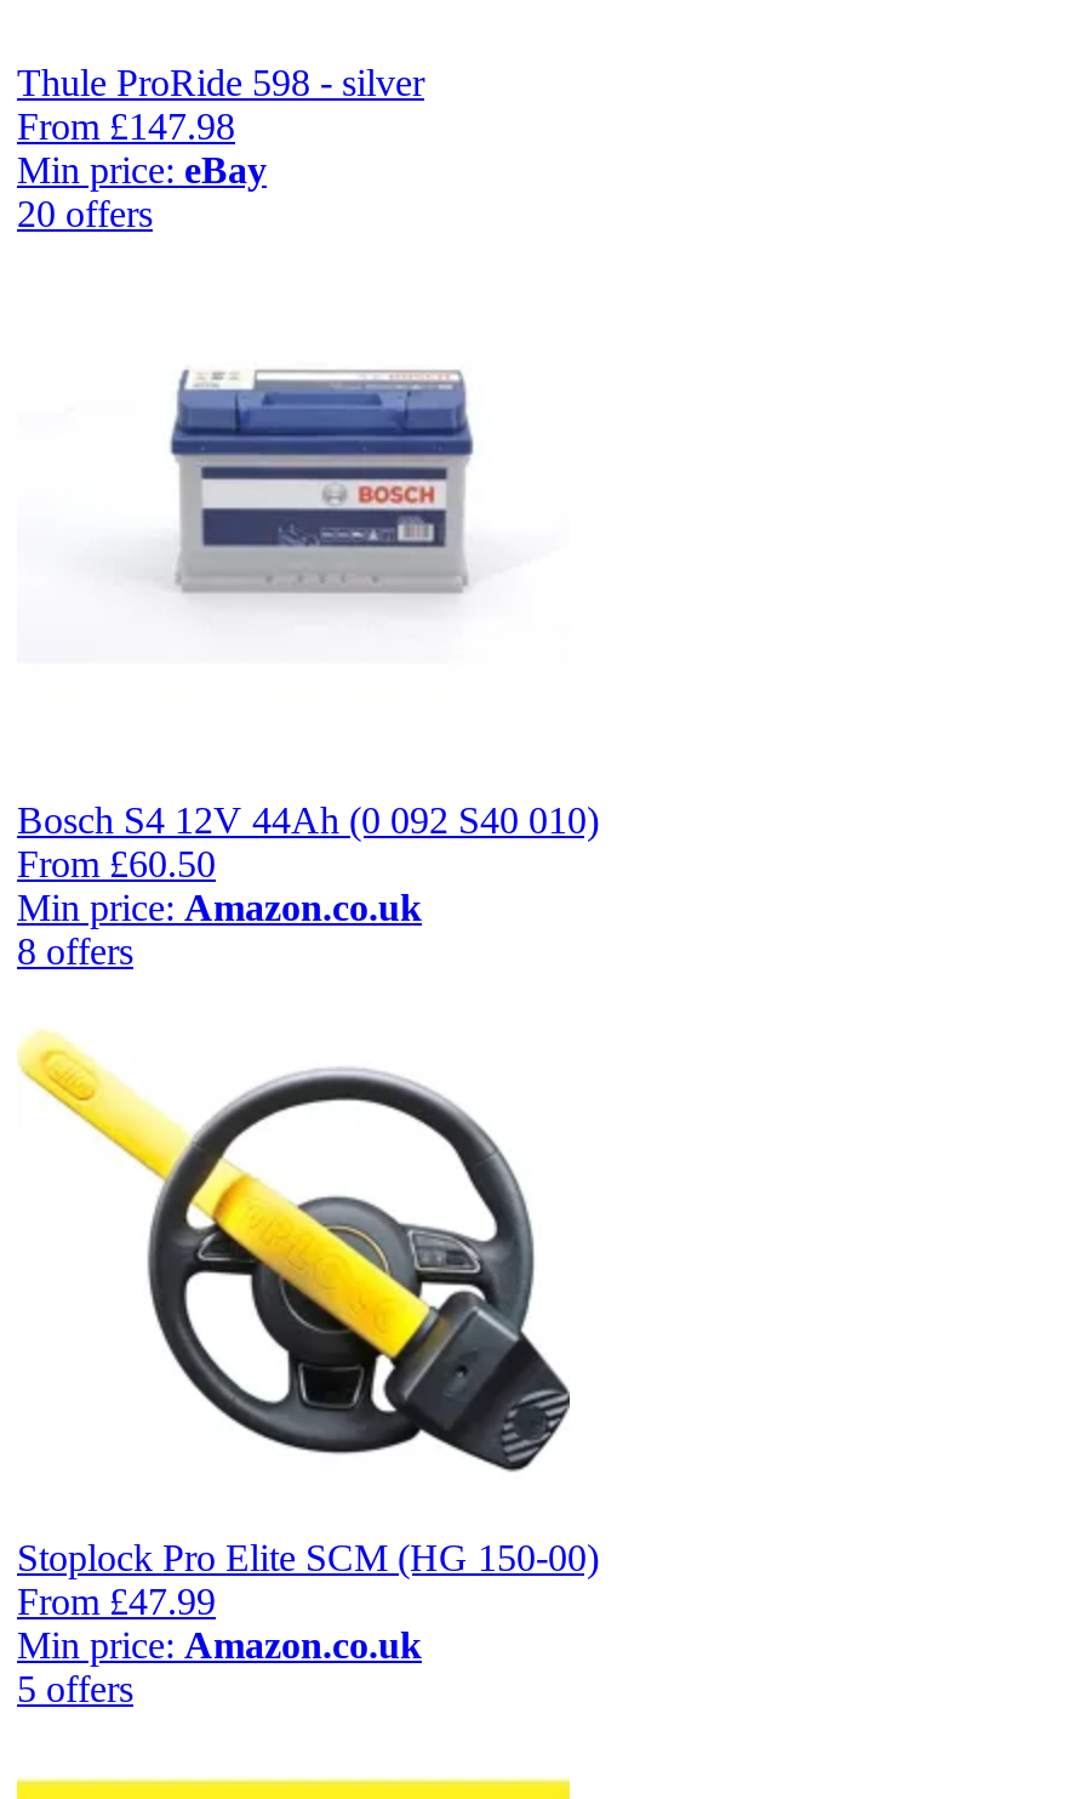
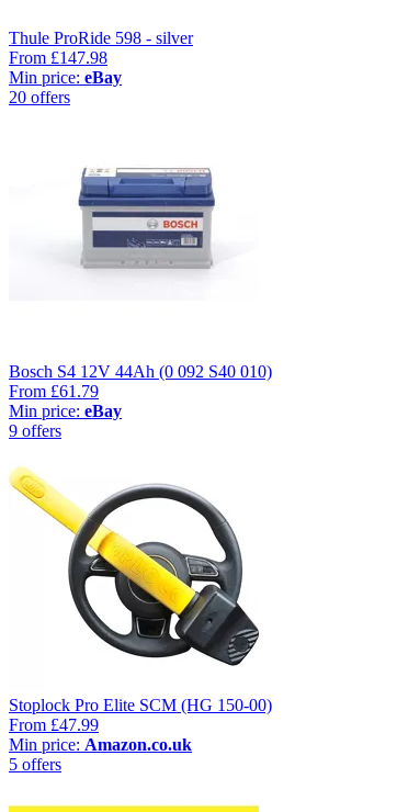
[17,842,216,884] From £60.50 -> [9,382,99,400] From £61.79
[17,886,422,927] Min price: Amazon.co.uk -> [9,401,122,420] Min price: eBay
[17,930,133,971] 8 offers -> [9,421,61,440] 9 offers

